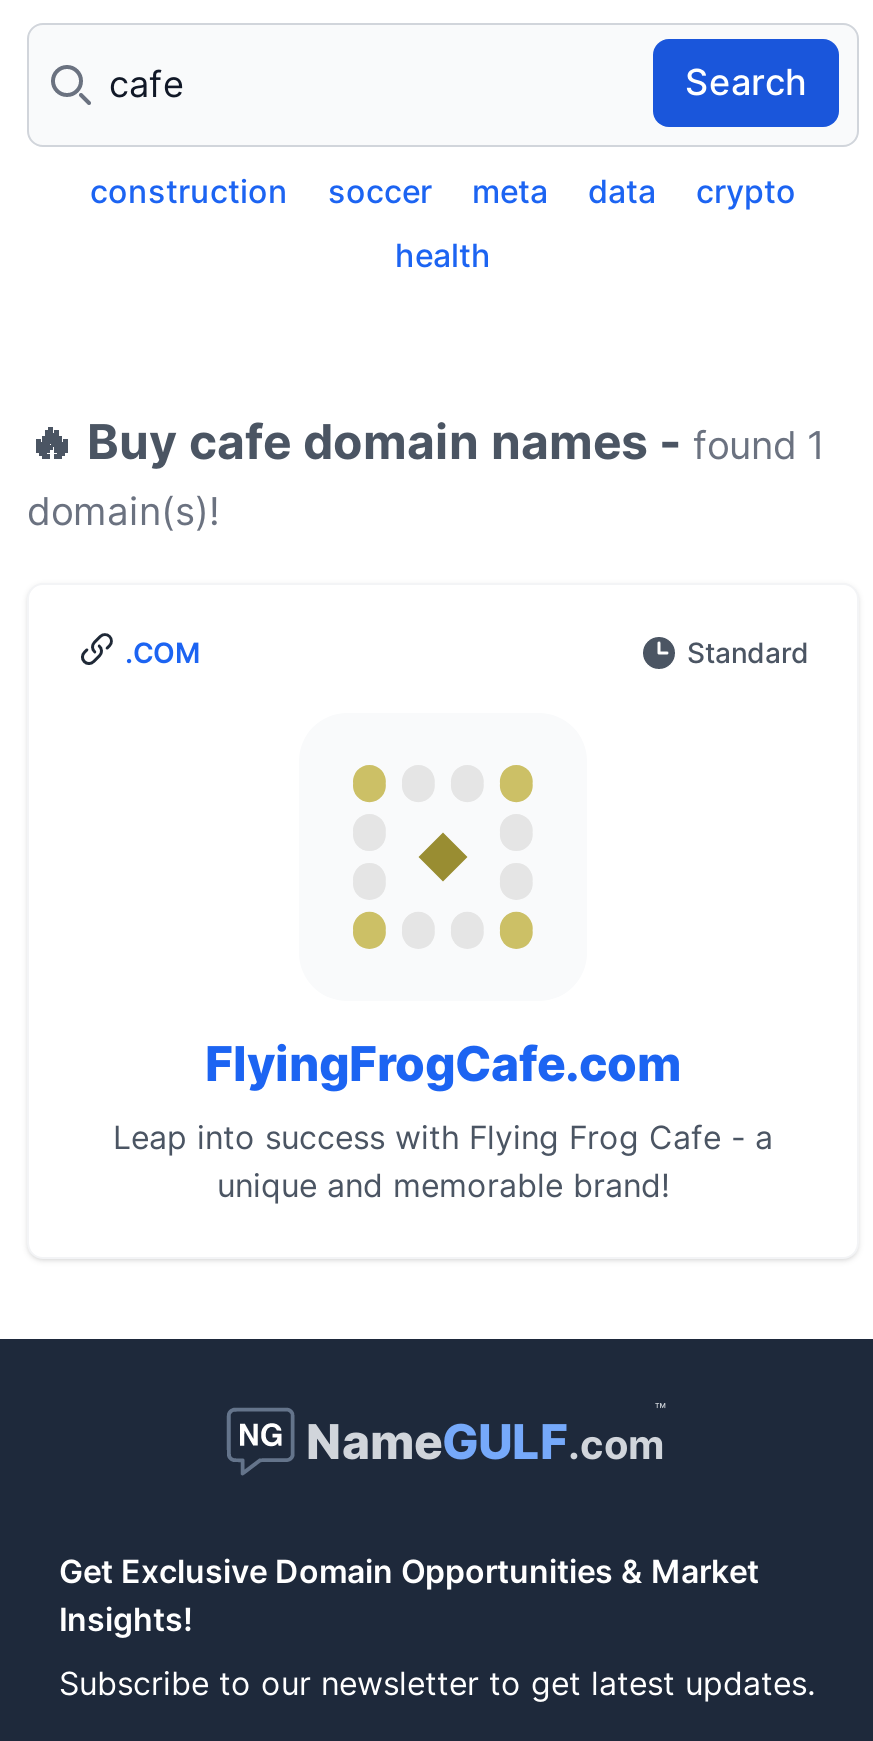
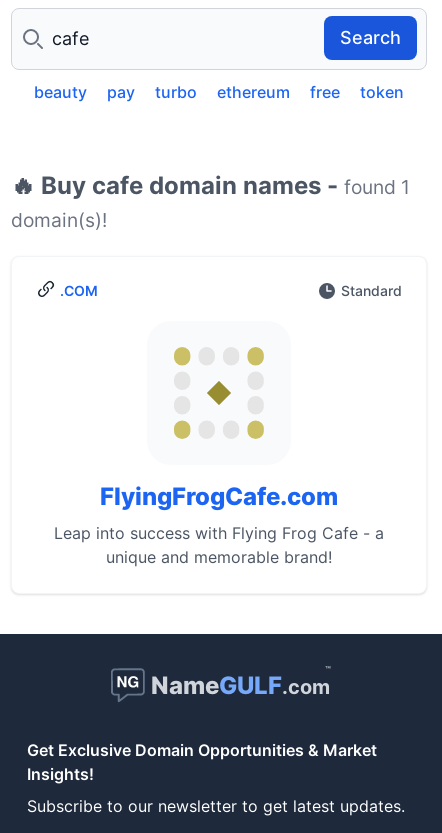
[90,171,796,275] construction | soccer | meta | data | crypto | health -> [34,82,404,102] beauty | pay | turbo | ethereum | free | token

